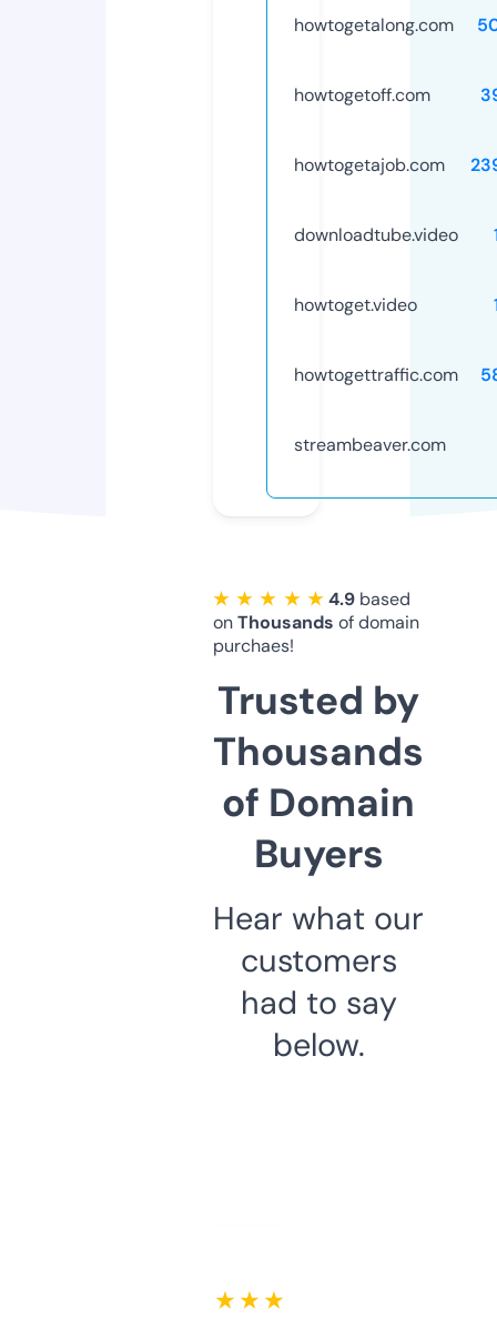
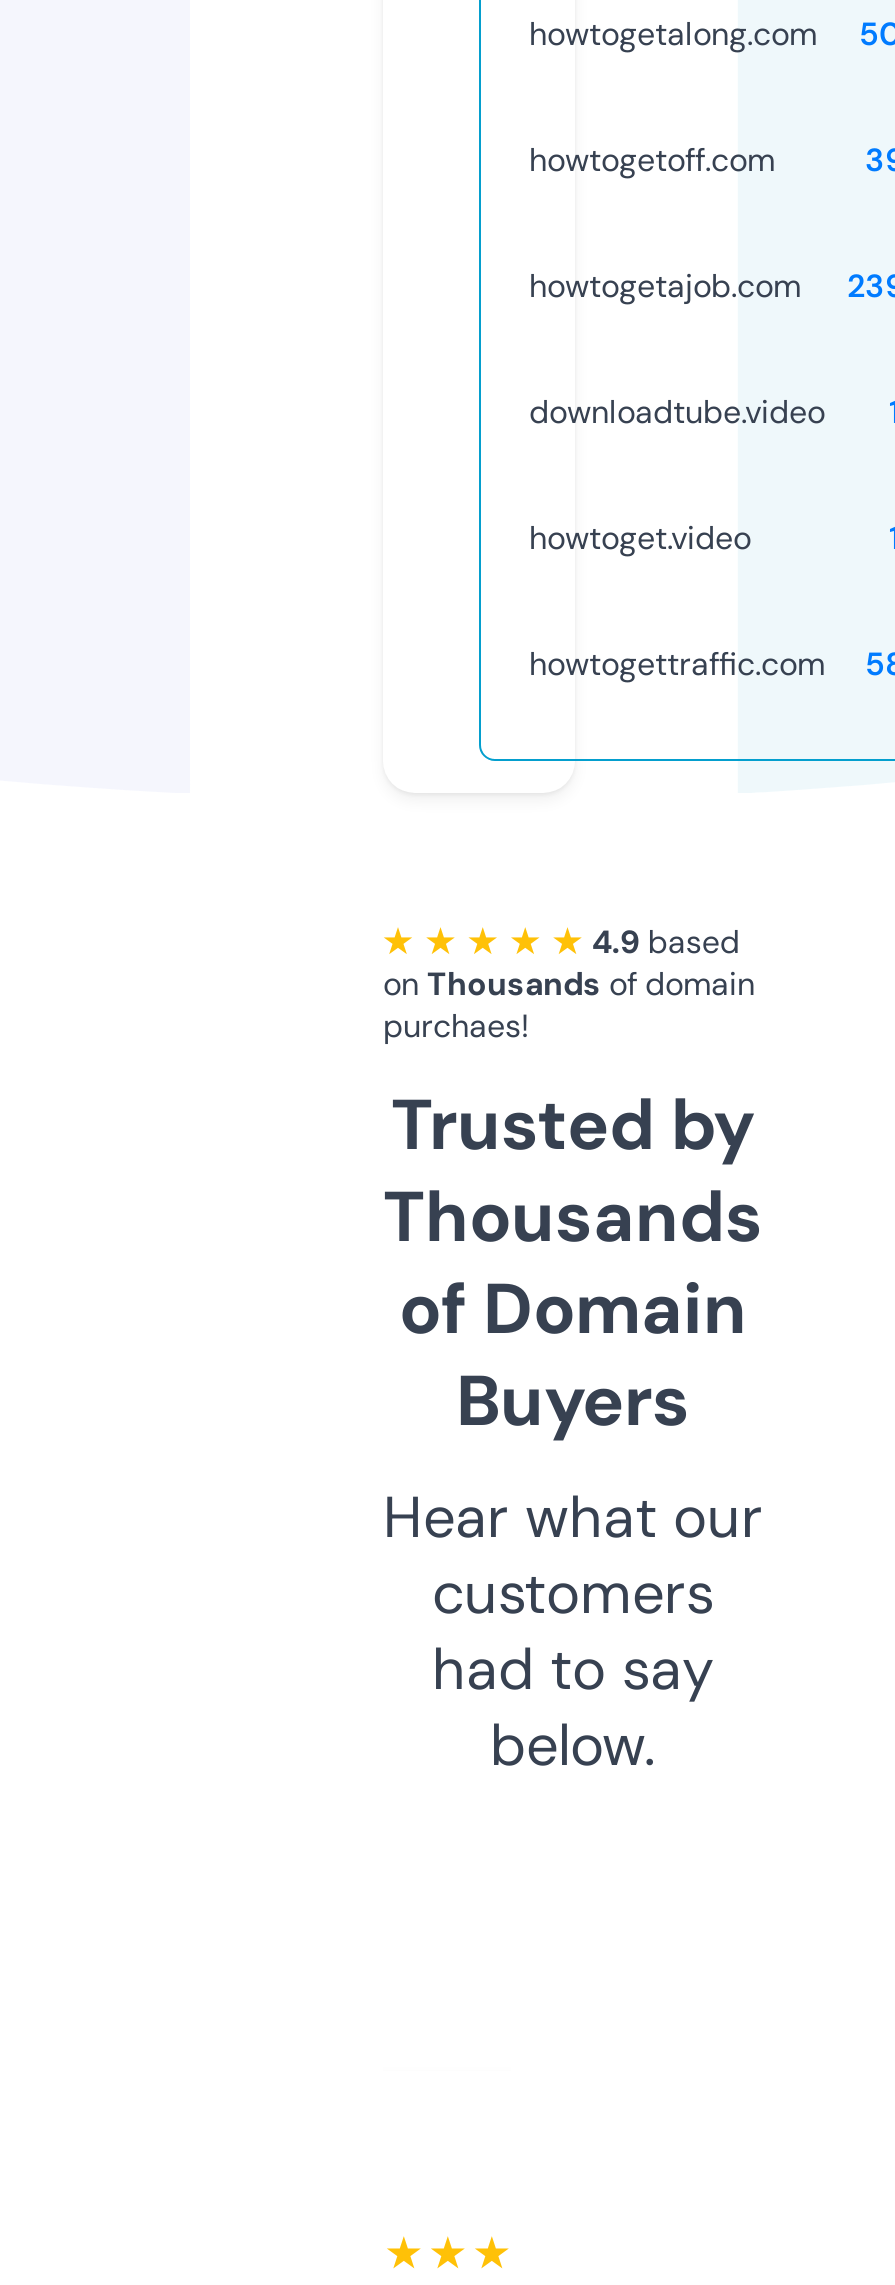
[294,433,446,456] streambeaver.com -> none
moved [213,610,424,1066] -> [383,963,763,1783]: on Thousands of domain | purchaes! | Trusted by | ... | had to say | below.

